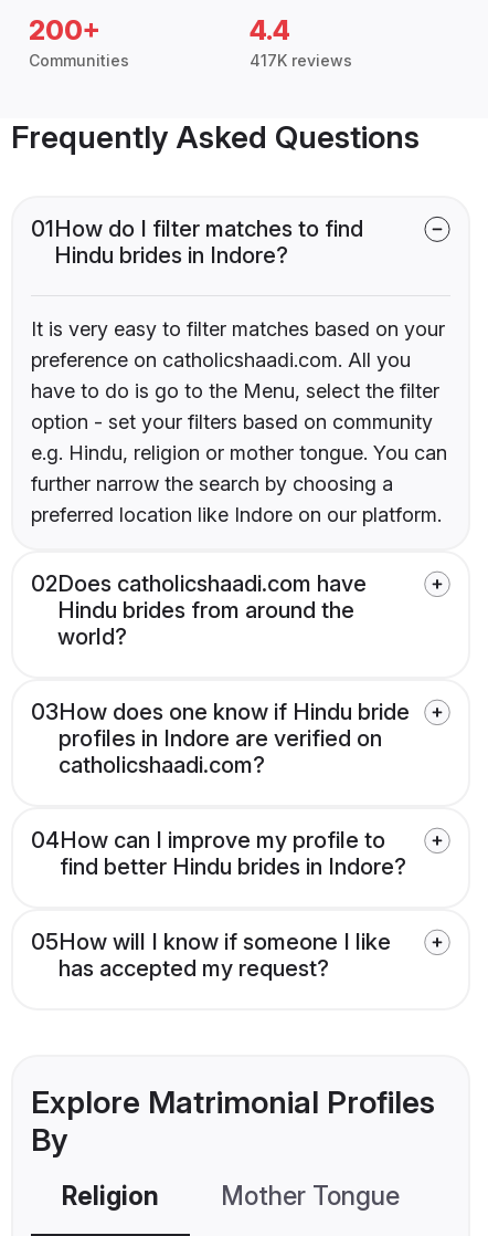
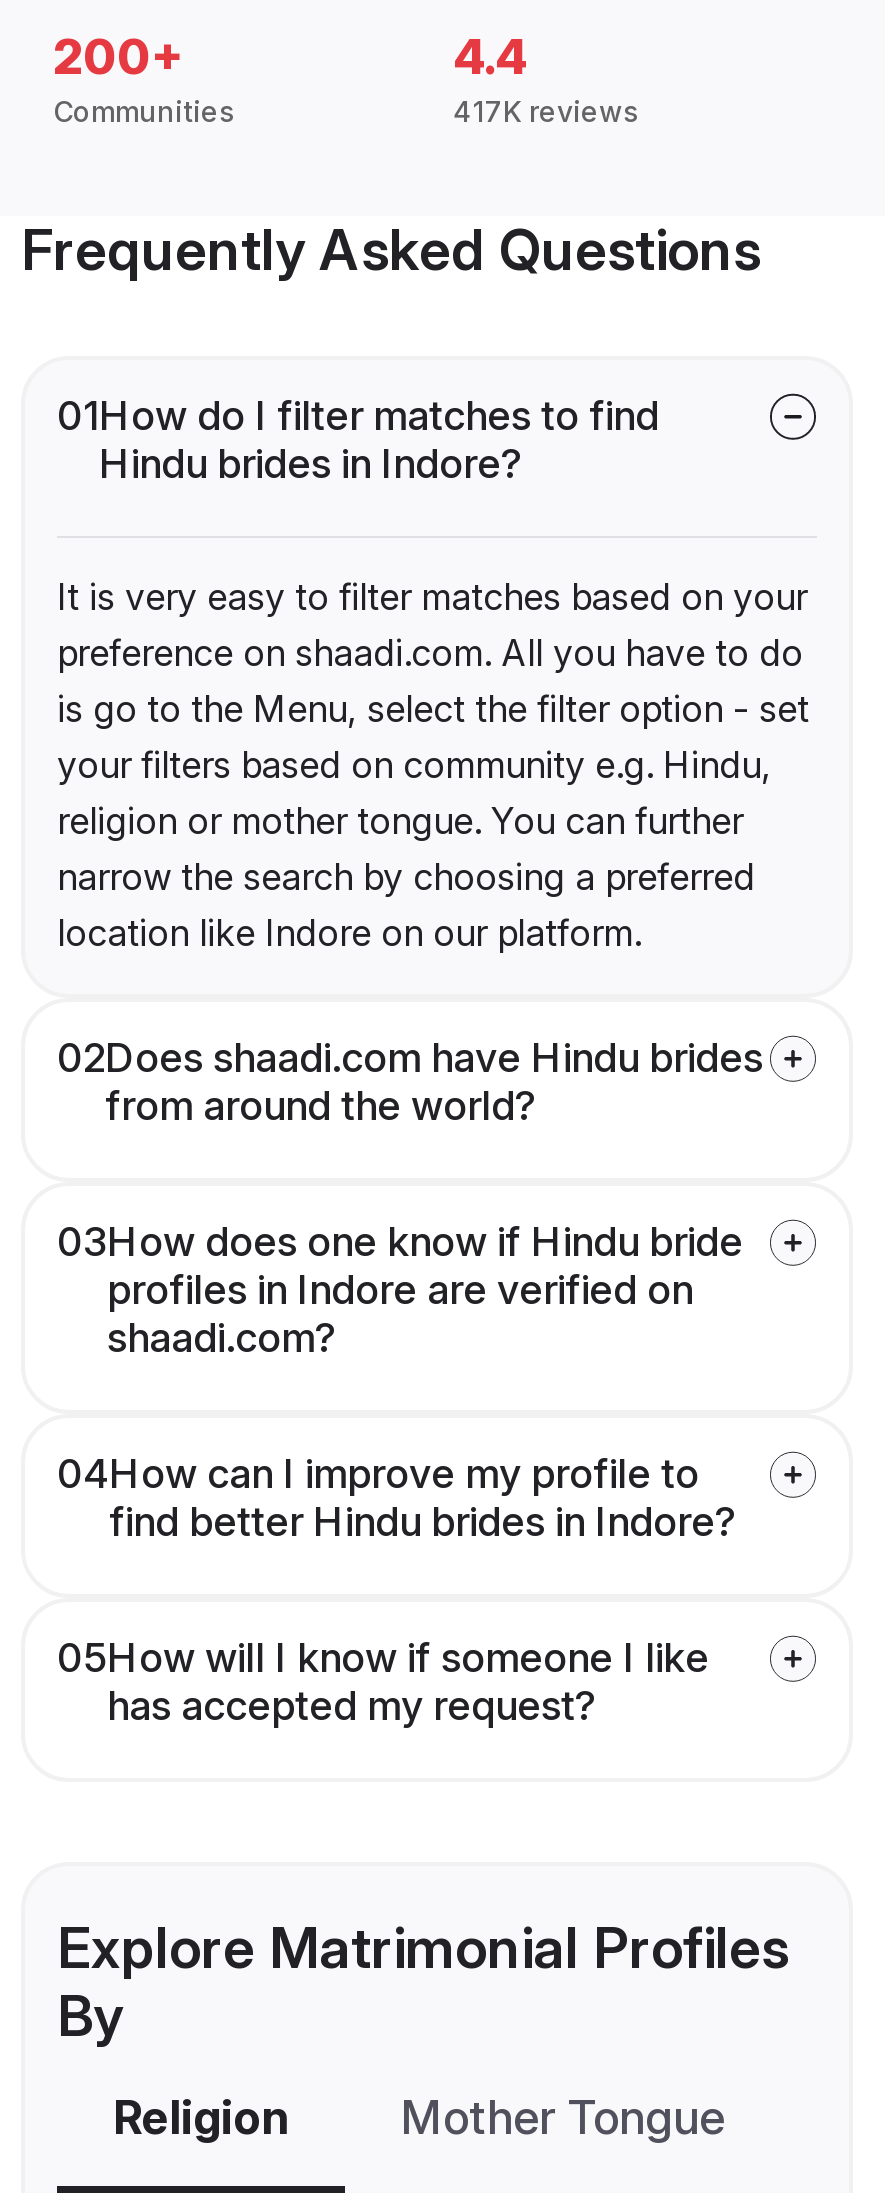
[31,349,447,527] preference on catholicshaadi.com. All you | have to do is go to the Menu, select the filter | option - set your filters based on community | e.g. Hindu, religion or mother tongue. You can | further narrow the search by choosing a | preferred location like Indore on our platform. -> [57,633,809,955] preference on shaadi.com. All you have to do | is go to the Menu, select the filter option - set | your filters based on community e.g. Hindu, | religion or mother tongue. You can further | narrow the search by choosing a preferred | location like Indore on our platform.
[31,571,367,650] 02Does catholicshaadi.com have | Hindu brides from around the | world? -> [57,1035,763,1131] 02Does shaadi.com have Hindu brides | from around the world?
[59,752,265,779] catholicshaadi.com? -> [107,1315,337,1363] shaadi.com?

